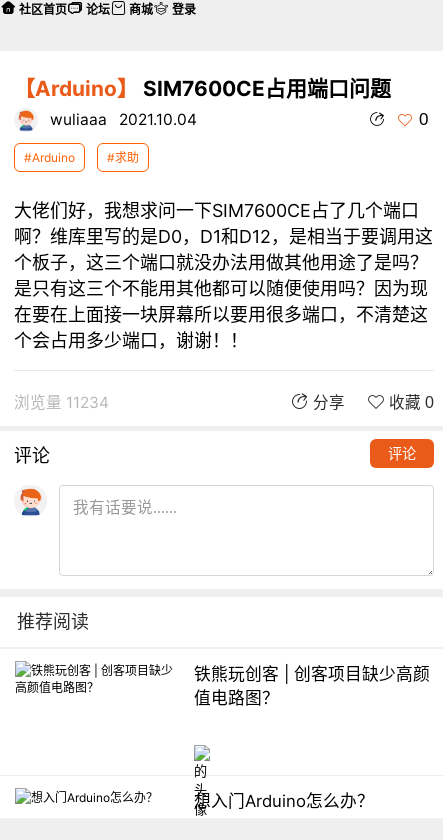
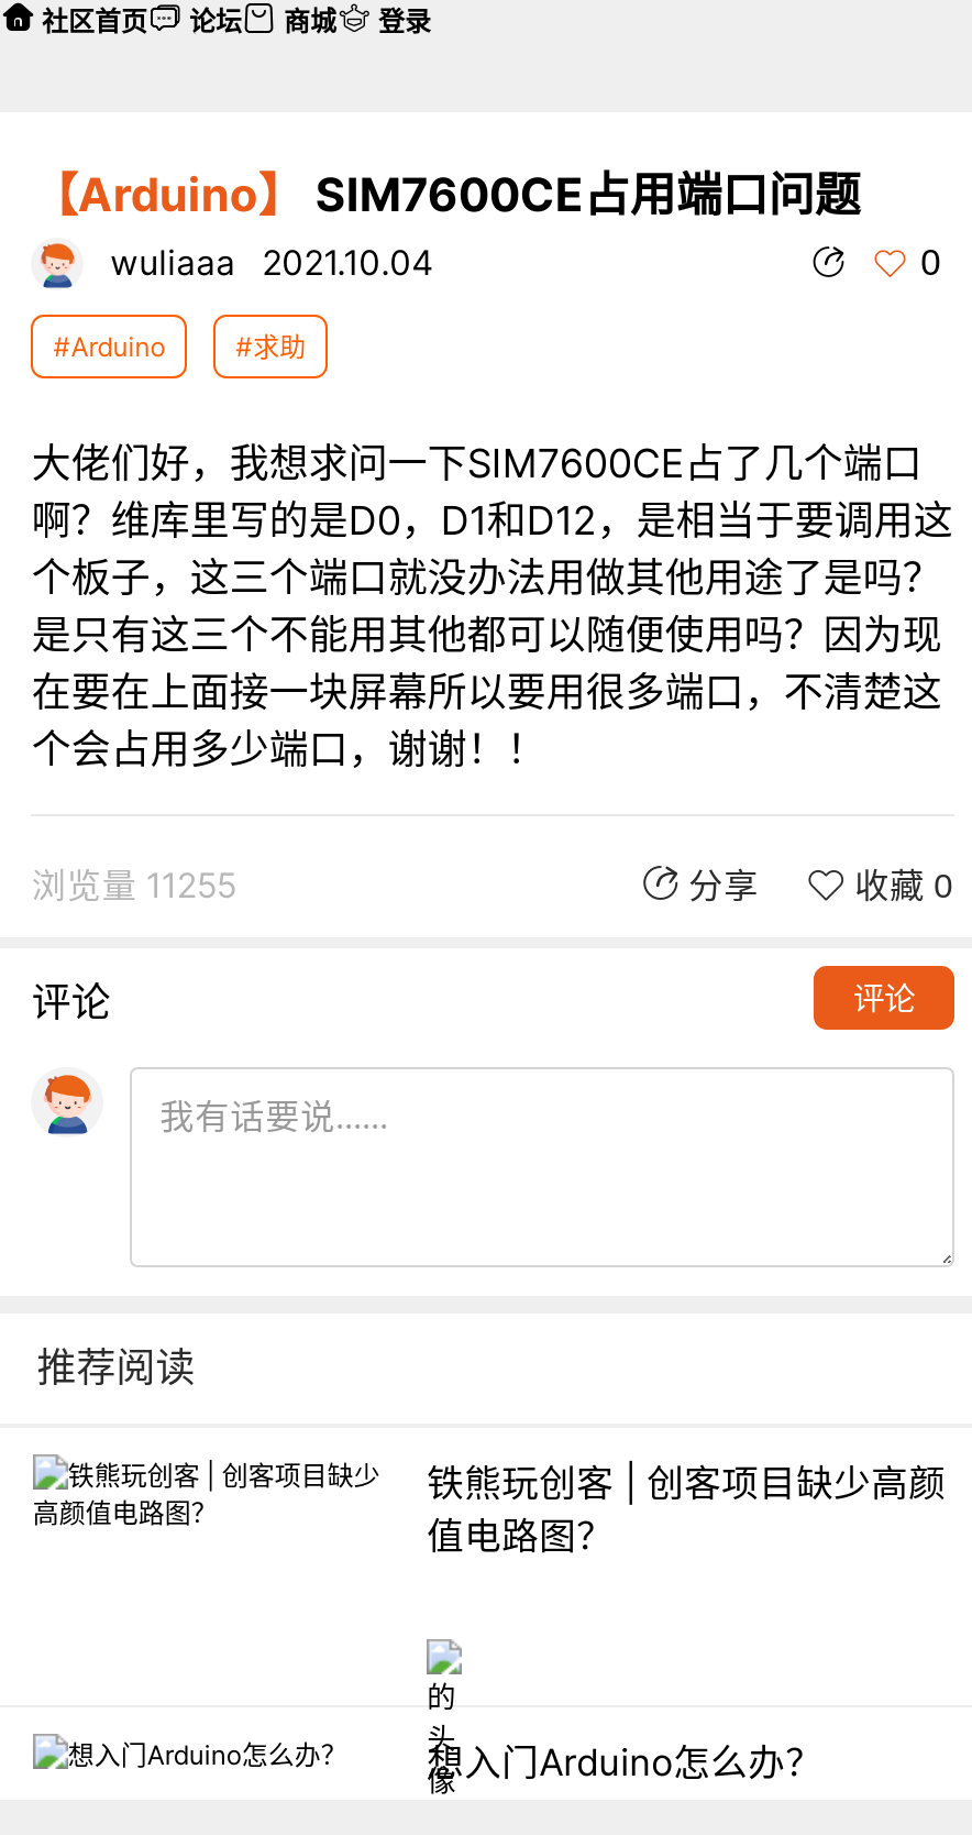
[14,393,109,412] 浏览量 11234 -> [31,865,236,906] 浏览量 11255

